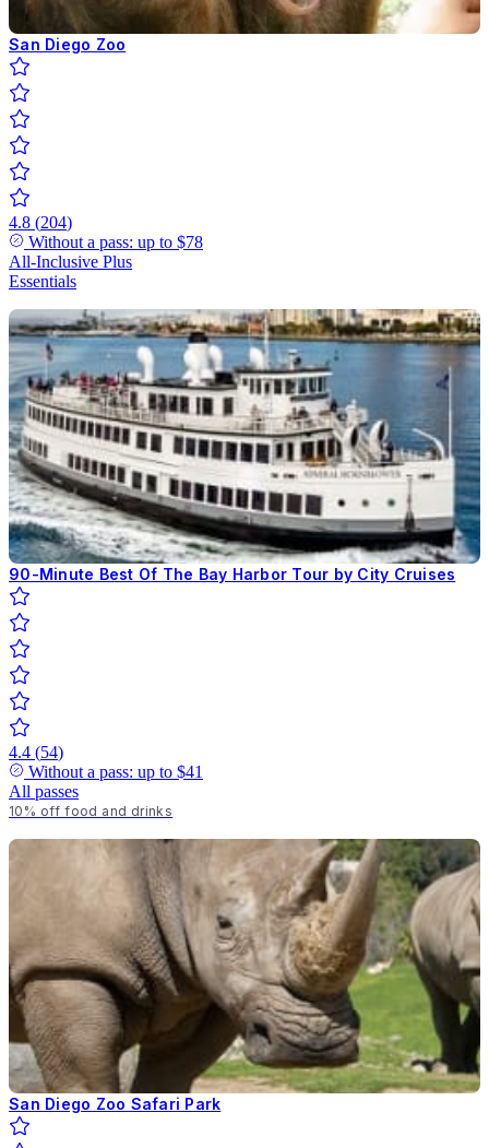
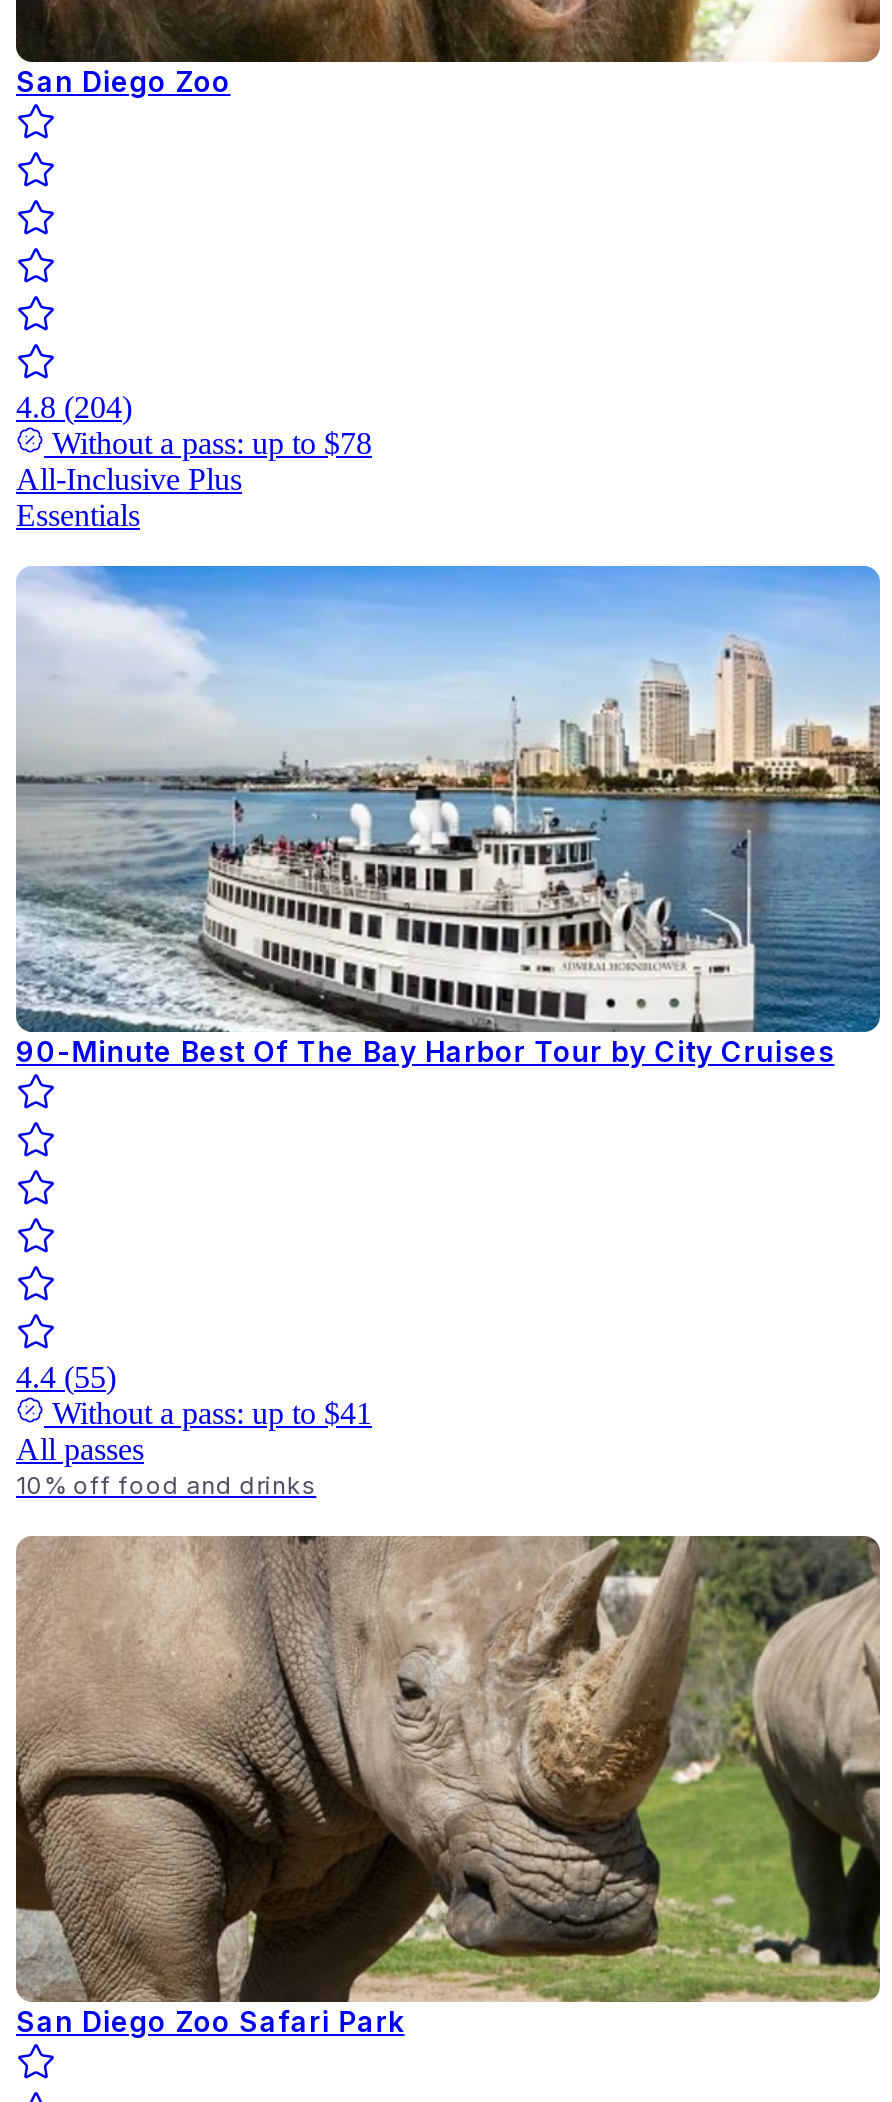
[8,308,481,564] [image] -> [16,564,882,1032] [image]
[9,742,63,761] 4.4 (54) -> [16,1359,116,1393] 4.4 (55)

